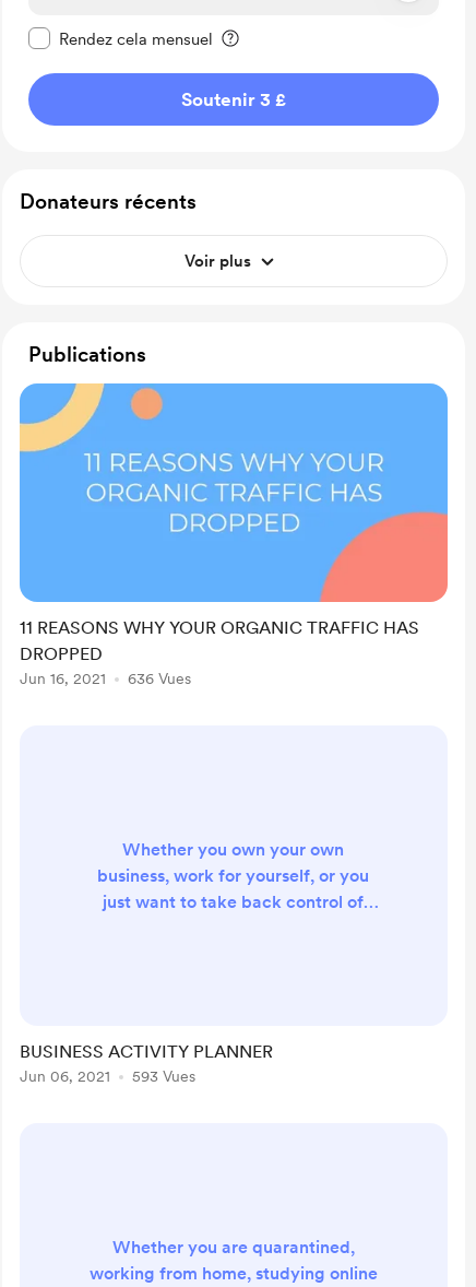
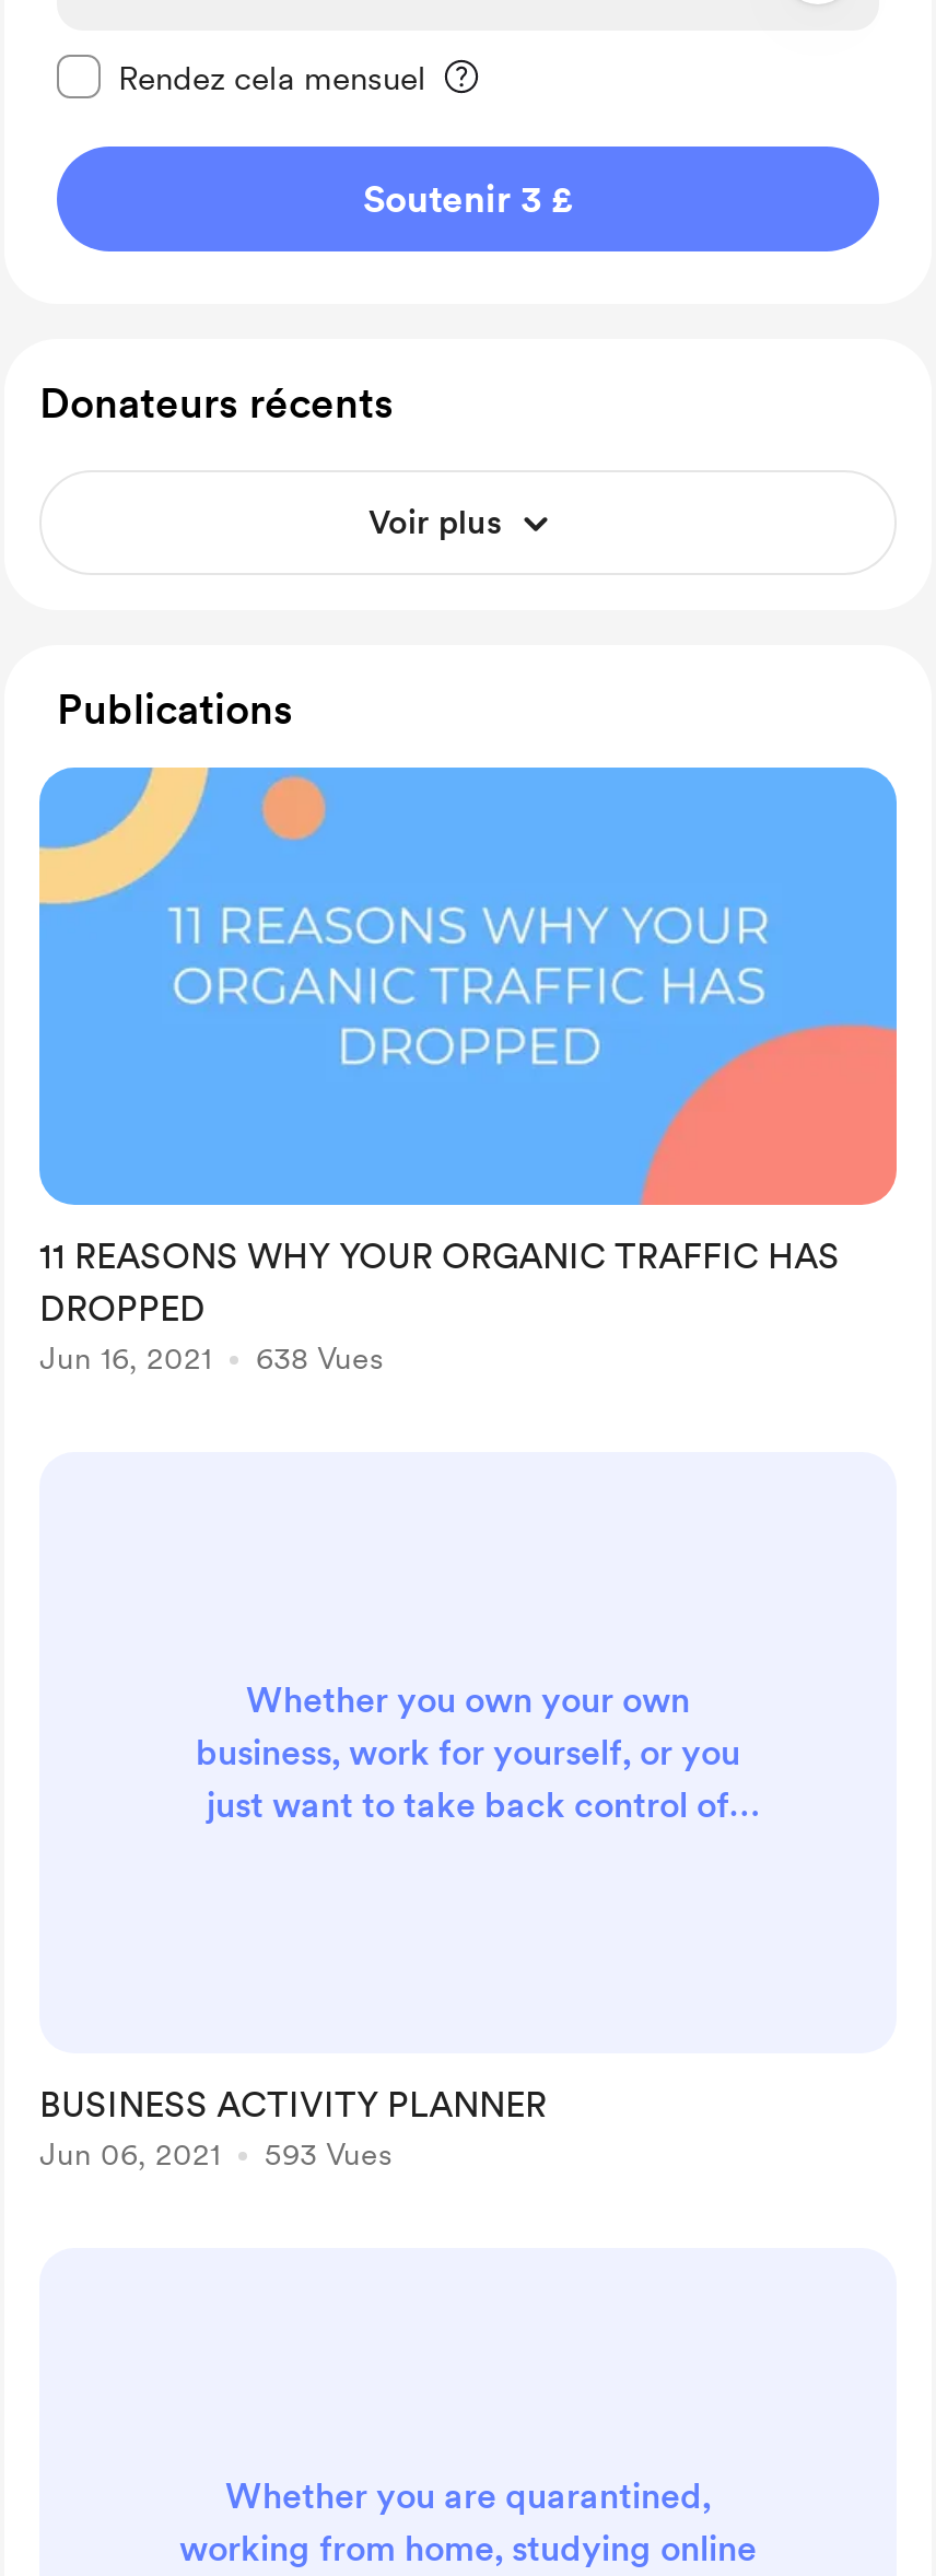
[20,670,191,687] Jun 16, 2021 636 Vues -> [39,1340,383,1375] Jun 16, 2021 638 Vues

